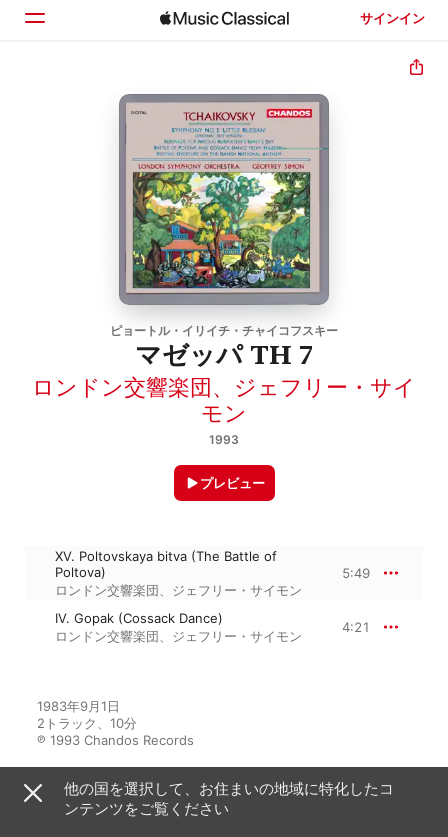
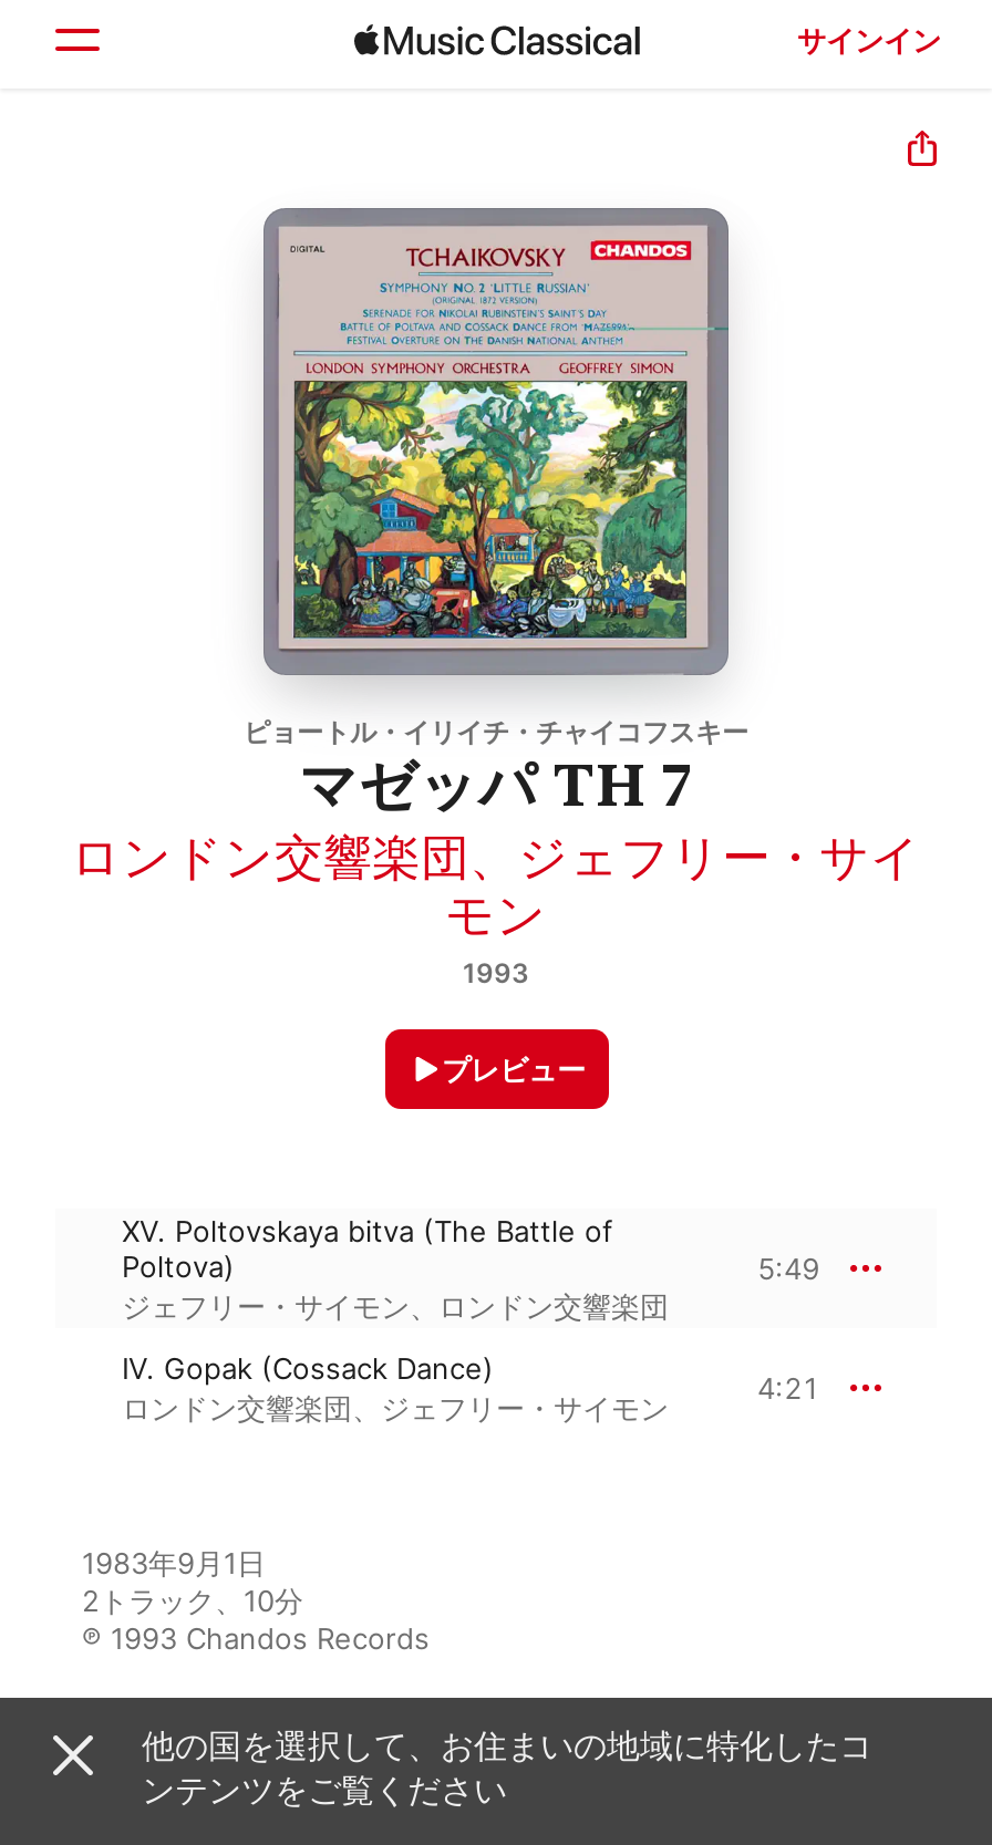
[55,582,302,598] ロンドン交響楽団、ジェフリー・サイモン -> [122,1288,669,1324] ジェフリー・サイモン、ロンドン交響楽団

